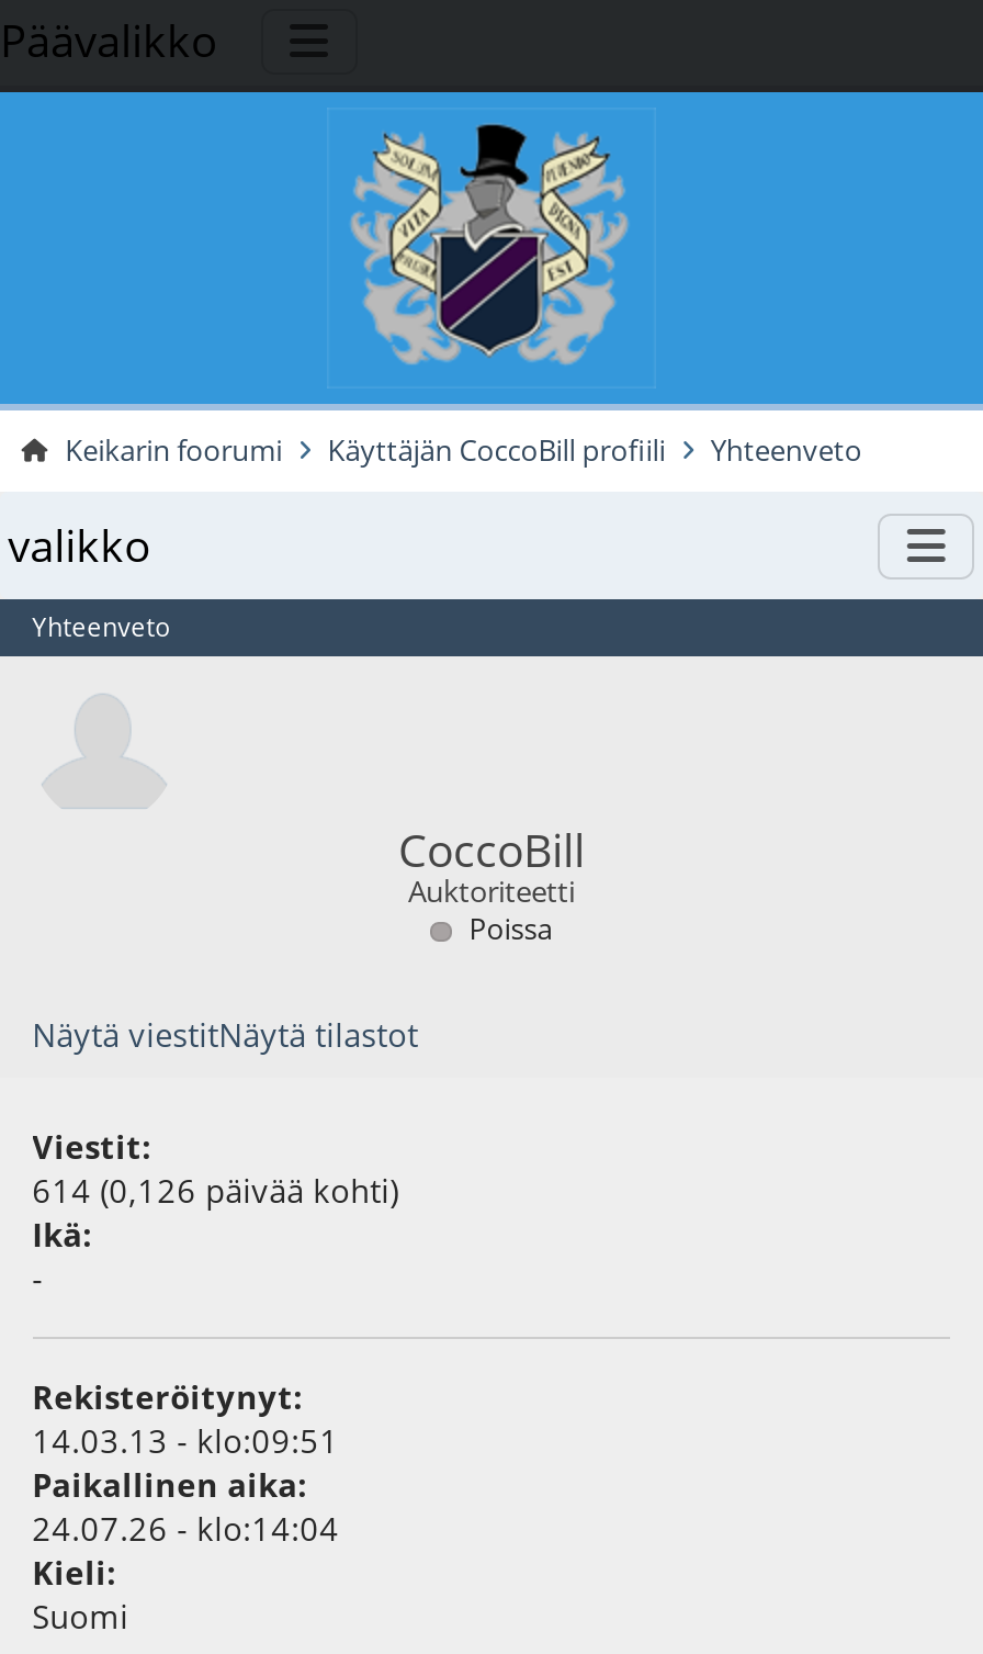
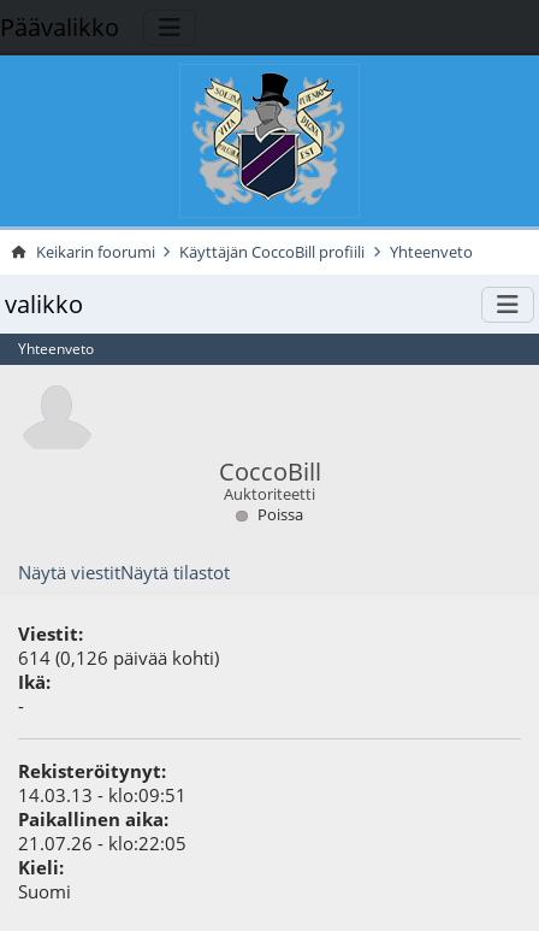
[32,1506,339,1550] 24.07.26 - klo:14:04 -> [18,831,186,855] 21.07.26 - klo:22:05

